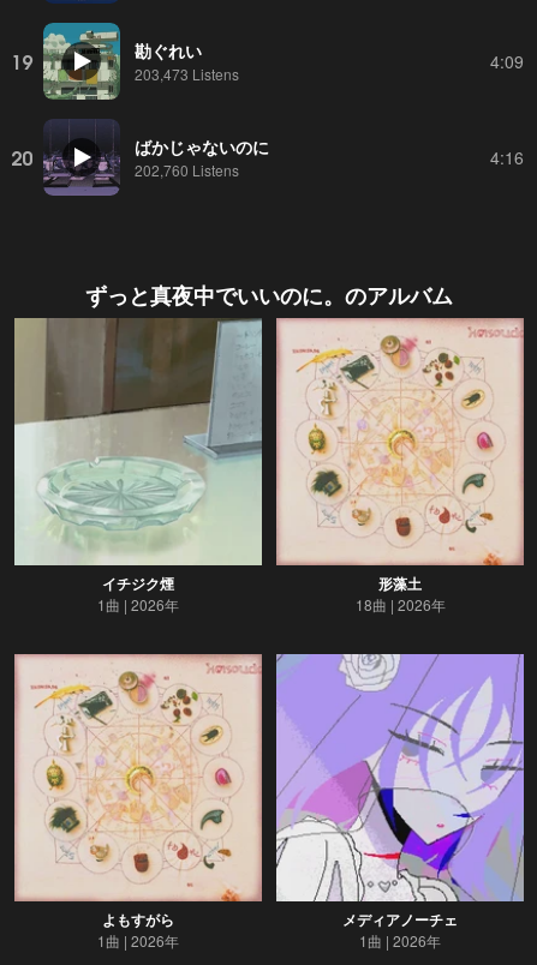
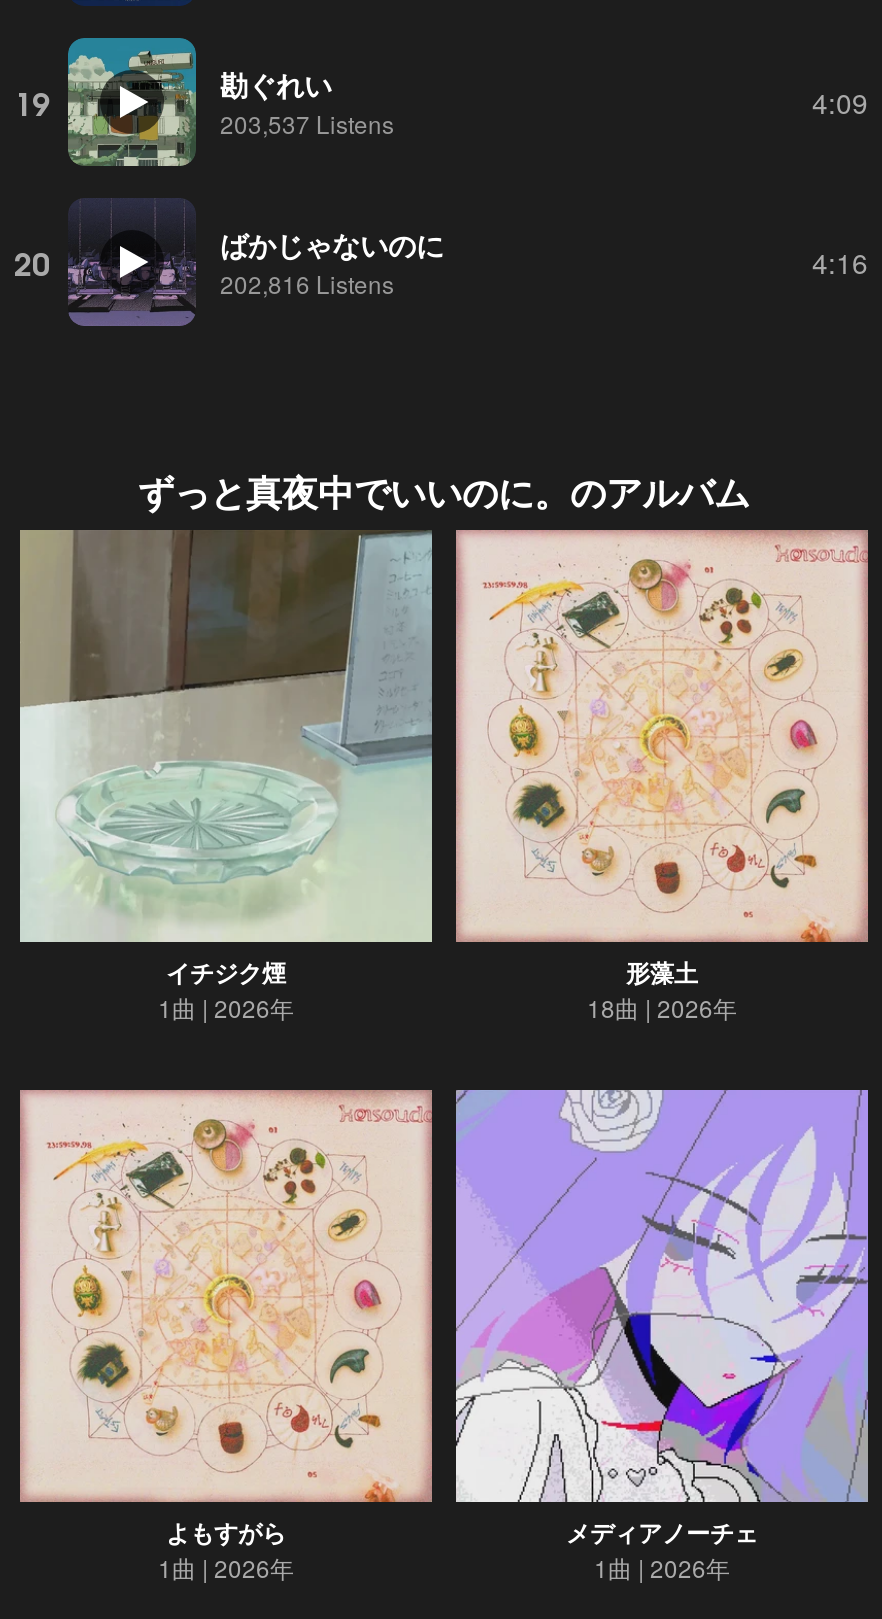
[135,63,239,83] 203,473 Listens -> [220,105,394,139] 203,537 Listens
[135,159,239,179] 202,760 Listens -> [220,265,394,299] 202,816 Listens

